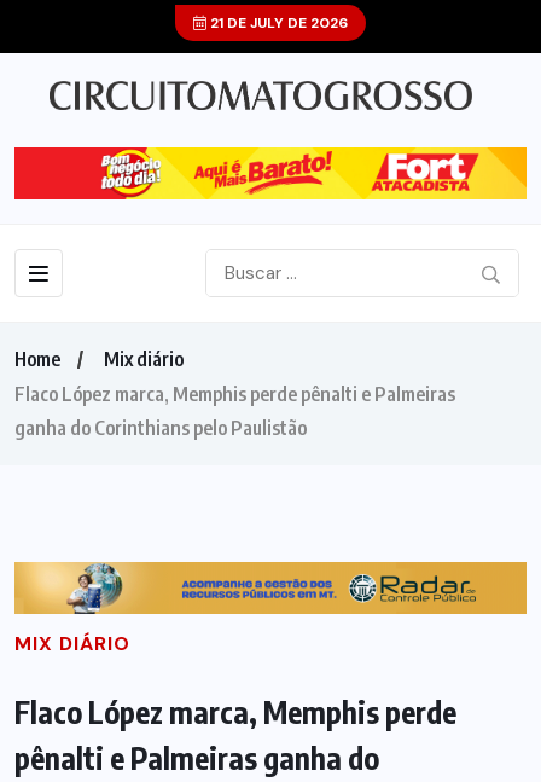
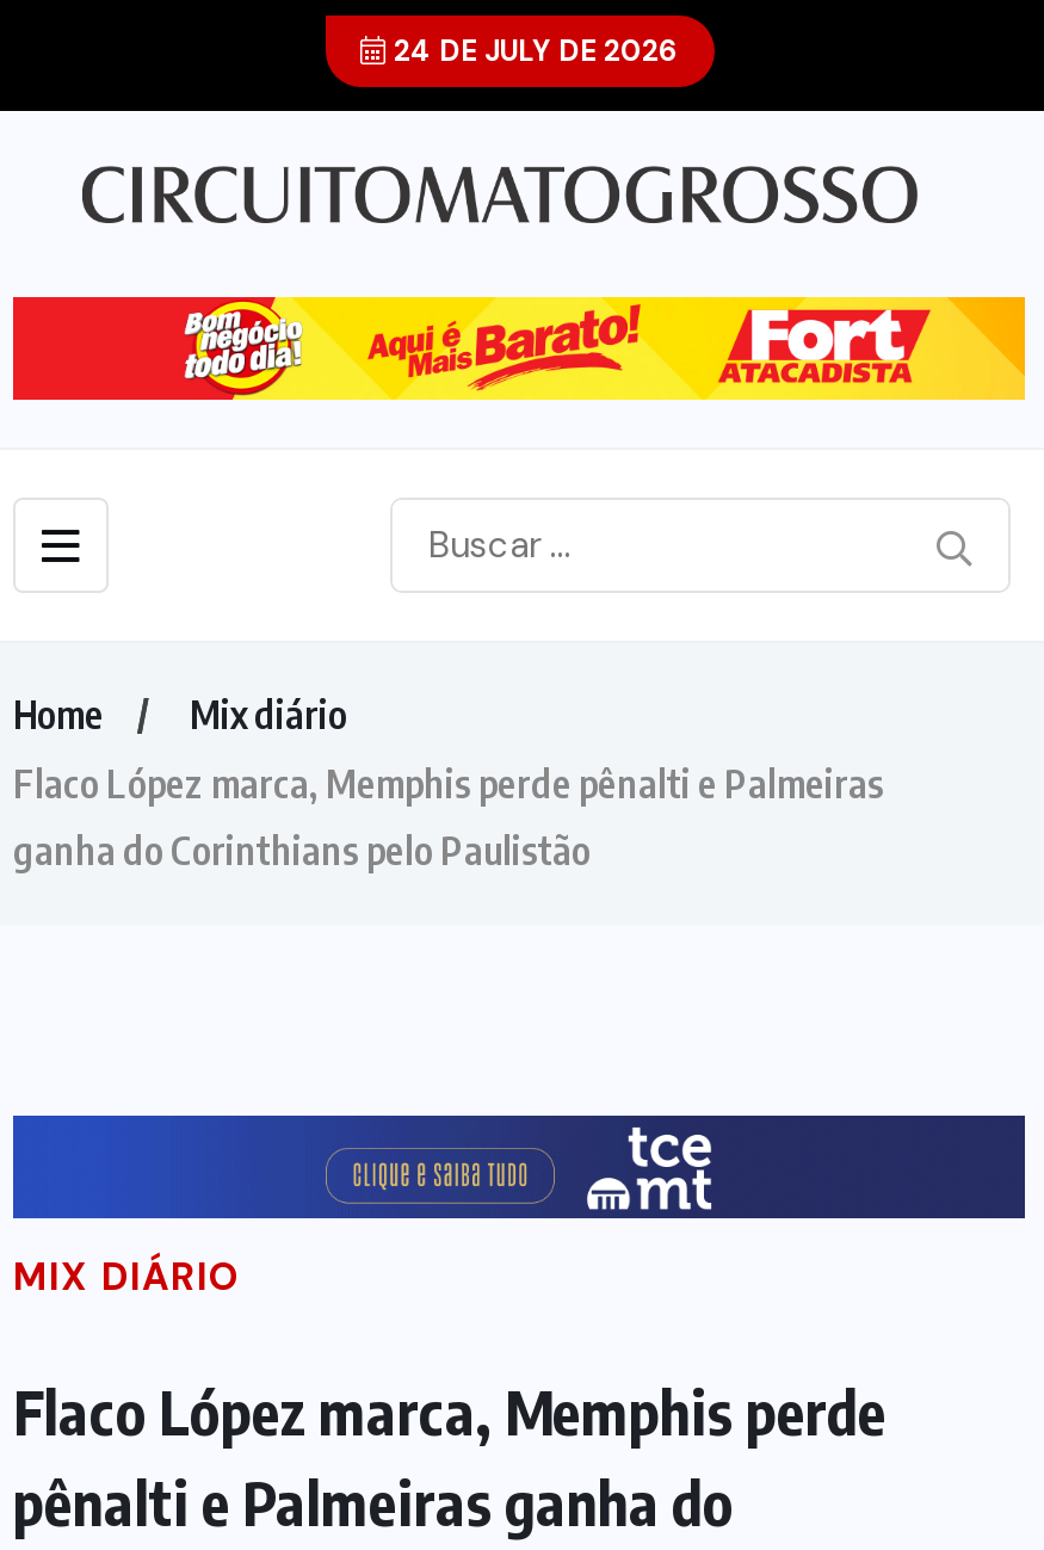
[206,13,348,33] 21 DE JULY DE 2026 -> [387,32,678,70] 24 DE JULY DE 2026
[13,561,528,615] [image] -> [11,1113,1027,1221] [image]

